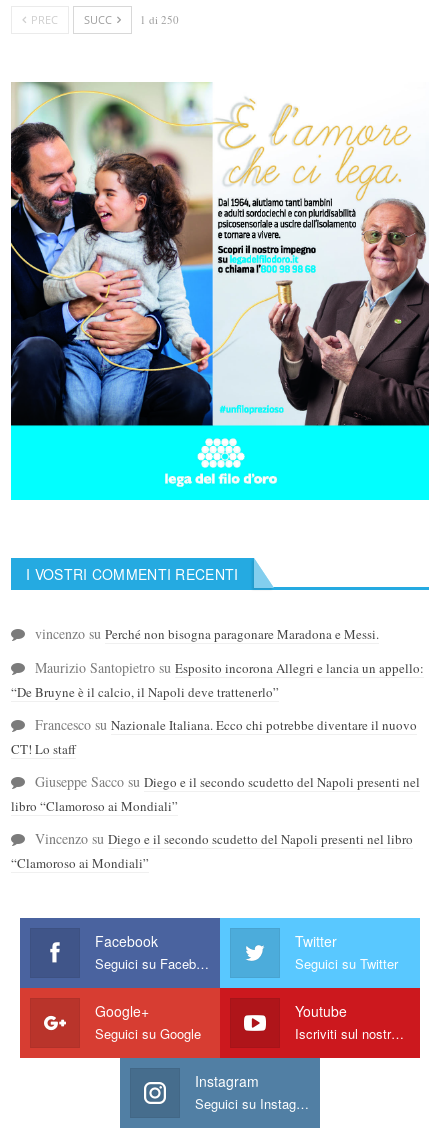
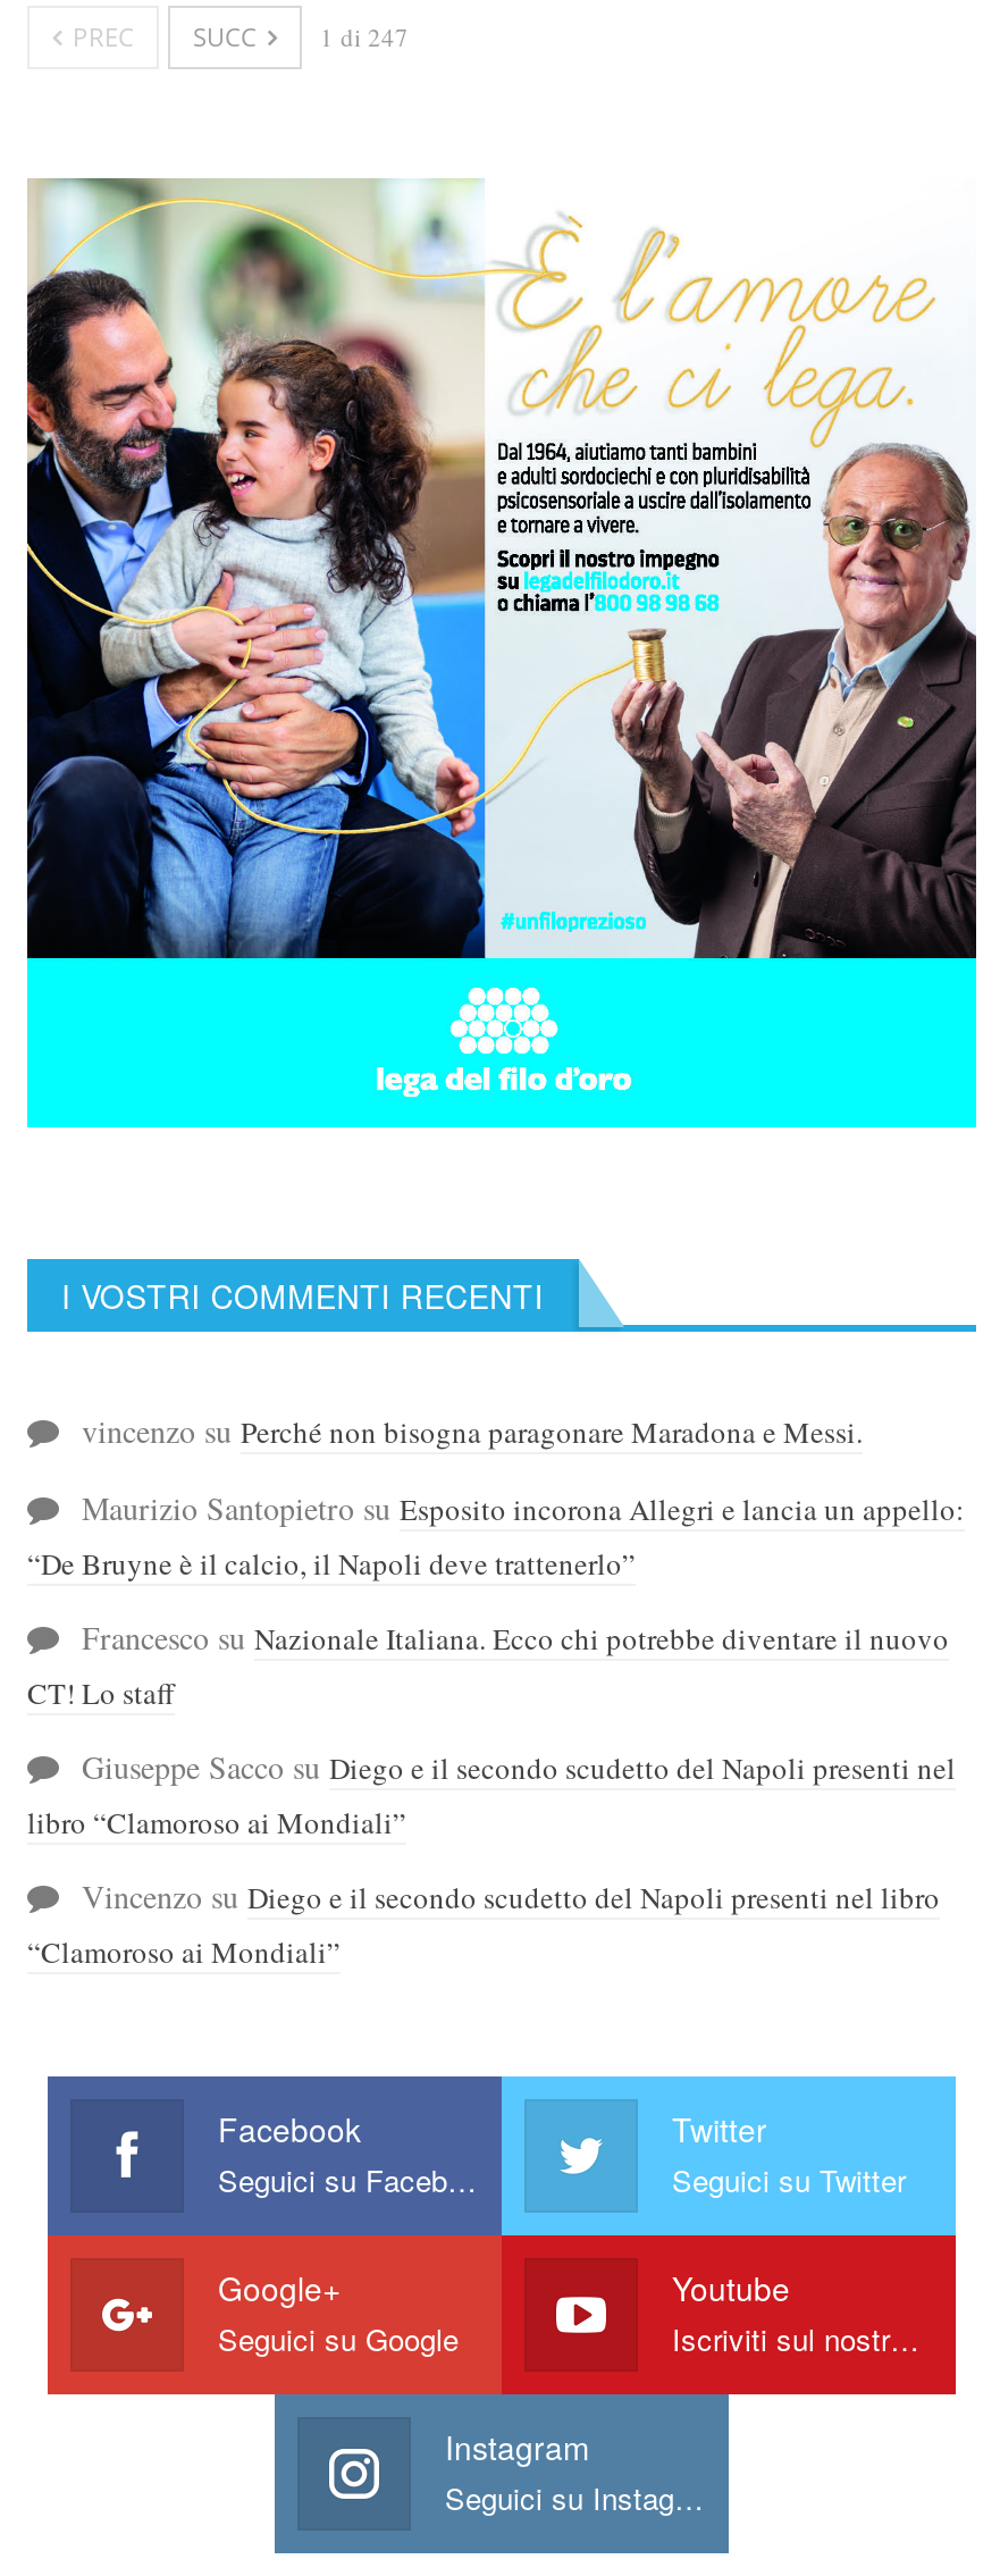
[28,12,179,27] PREC SUCC 1 di 250 -> [66,20,409,54] PREC SUCC 1 di 247

